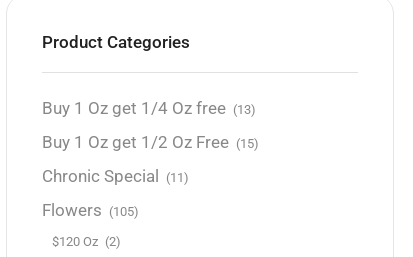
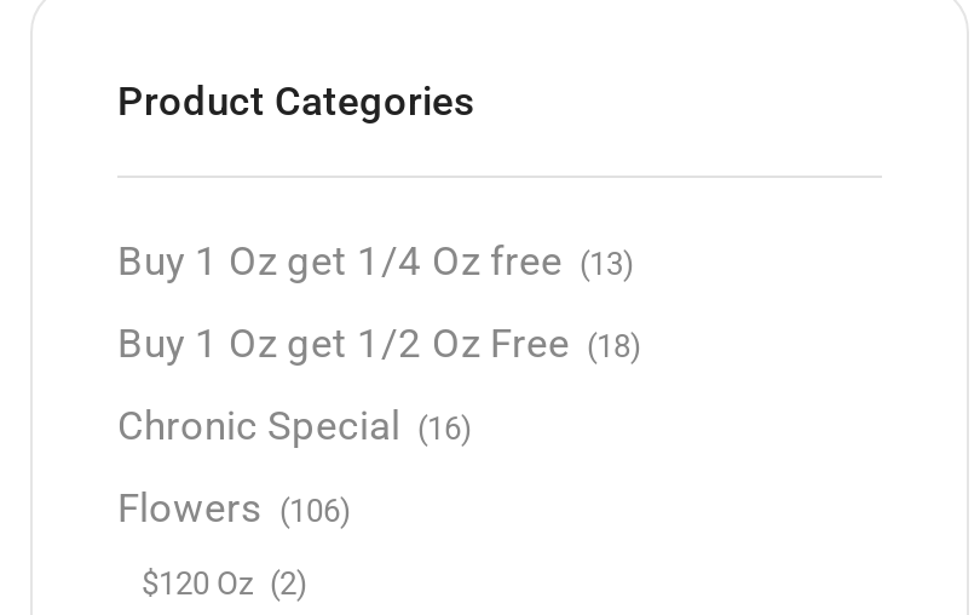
[42,133,259,152] Buy 1 Oz get 1/2 Oz Free (15) -> [117,321,642,367] Buy 1 Oz get 1/2 Oz Free (18)
[42,167,189,186] Chronic Special (11) -> [117,403,473,449] Chronic Special (16)
[42,201,139,220] Flowers (105) -> [117,486,352,532] Flowers (106)

